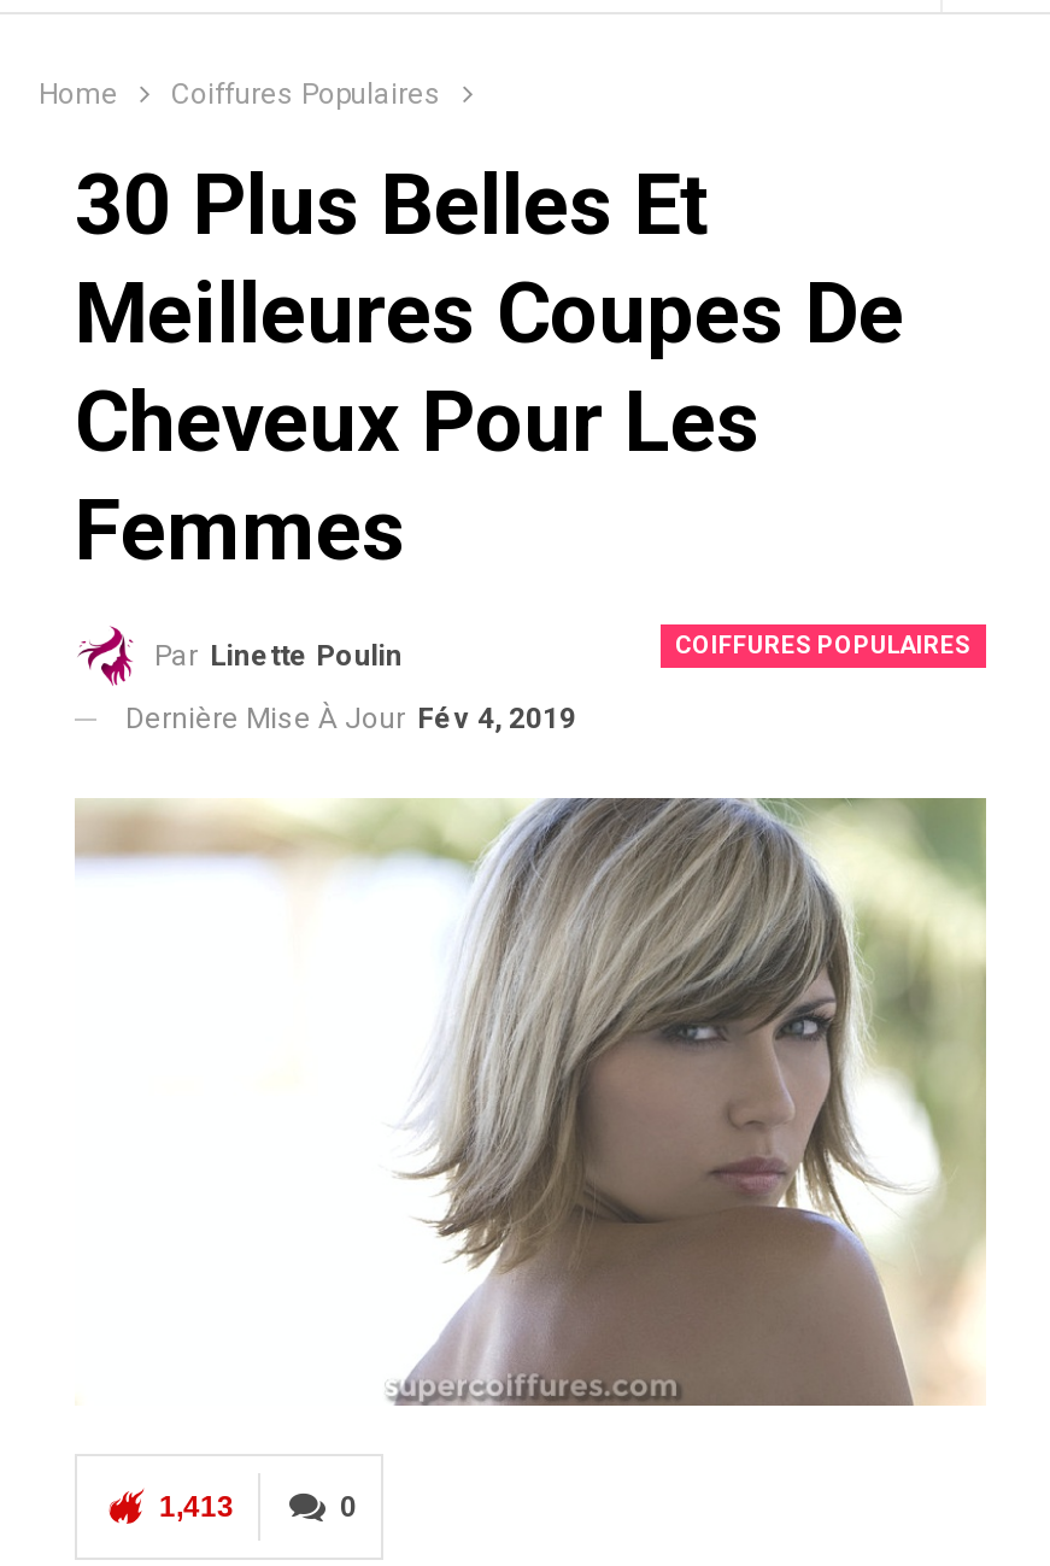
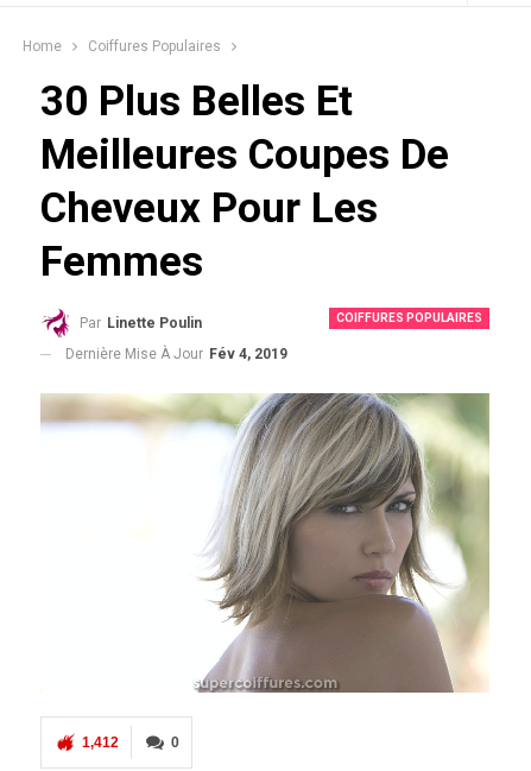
[159,1490,234,1523] 1,413 -> [82,734,119,751] 1,412

